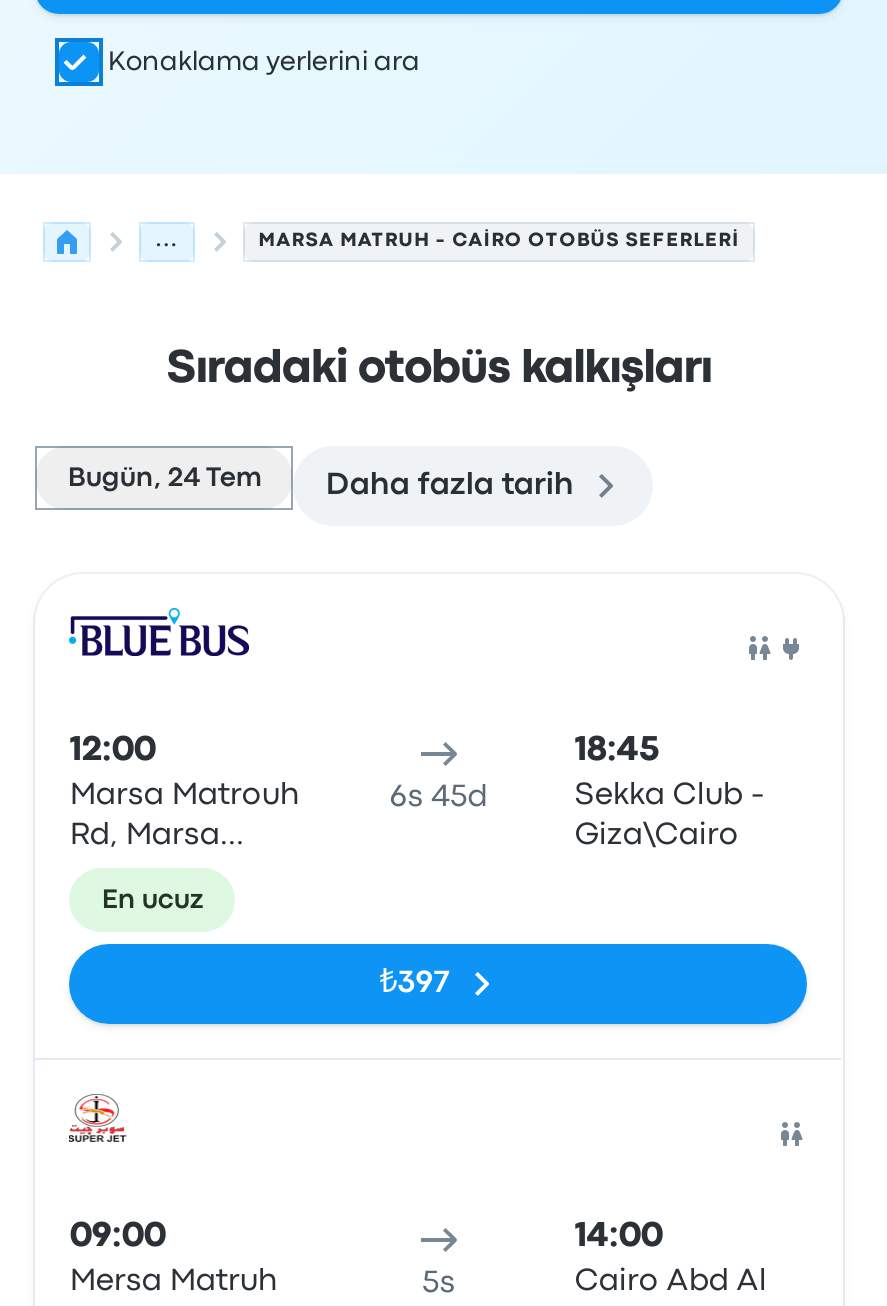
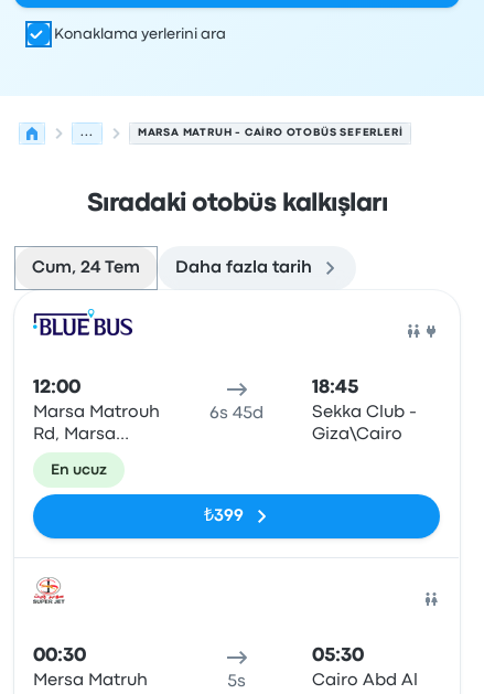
[68,466,262,490] Bugün, 24 Tem -> [32,260,140,276] Cum, 24 Tem
[380,970,450,998] ₺397 -> [204,509,243,524] ₺399
[70,1222,166,1252] 09:00 -> [34,648,86,664] 00:30
[575,1222,663,1252] 14:00 -> [312,648,364,664] 05:30

